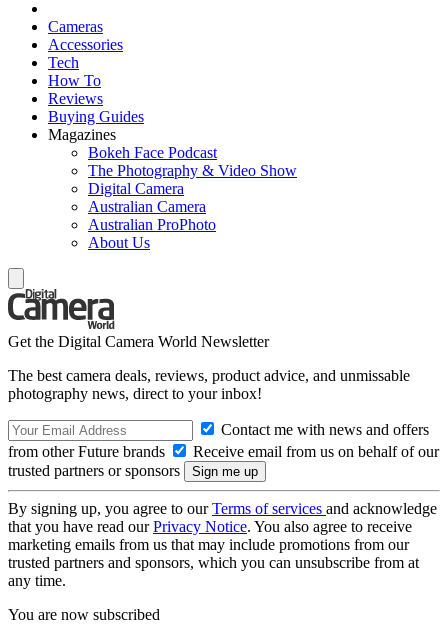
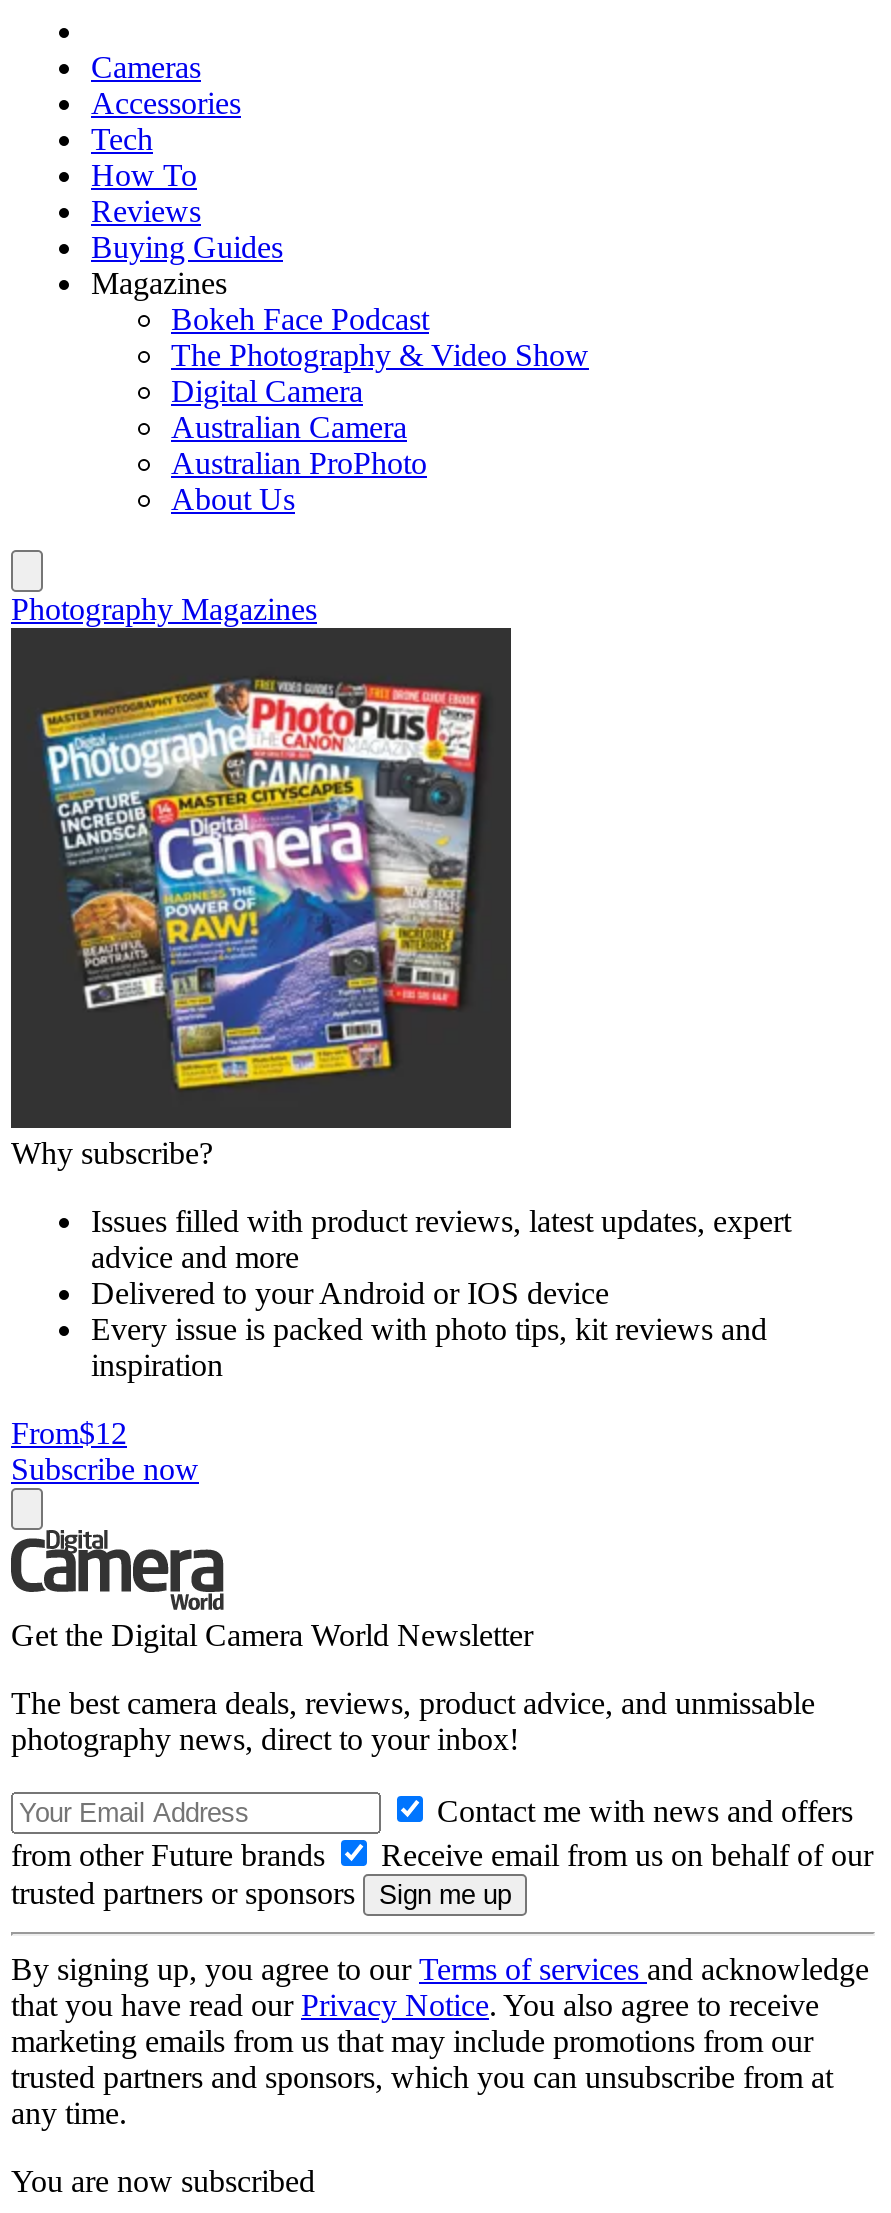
none -> [9,626,791,1485] [image] | Why subscribe? | Issues filled with product reviews, latest updates, expert | advice and more | Delivered to your Android or IOS device | Every issue is packed with photo tips, kit reviews and | inspiration | From$12 | Subscribe now
none -> [11,591,317,625] Photography Magazines

